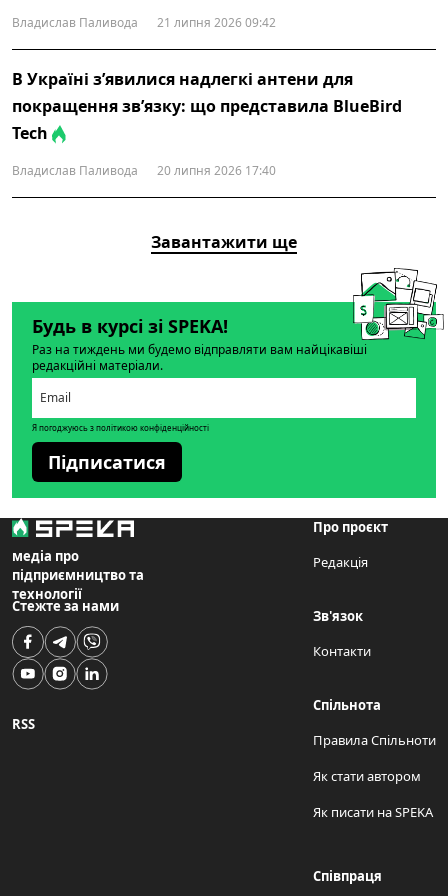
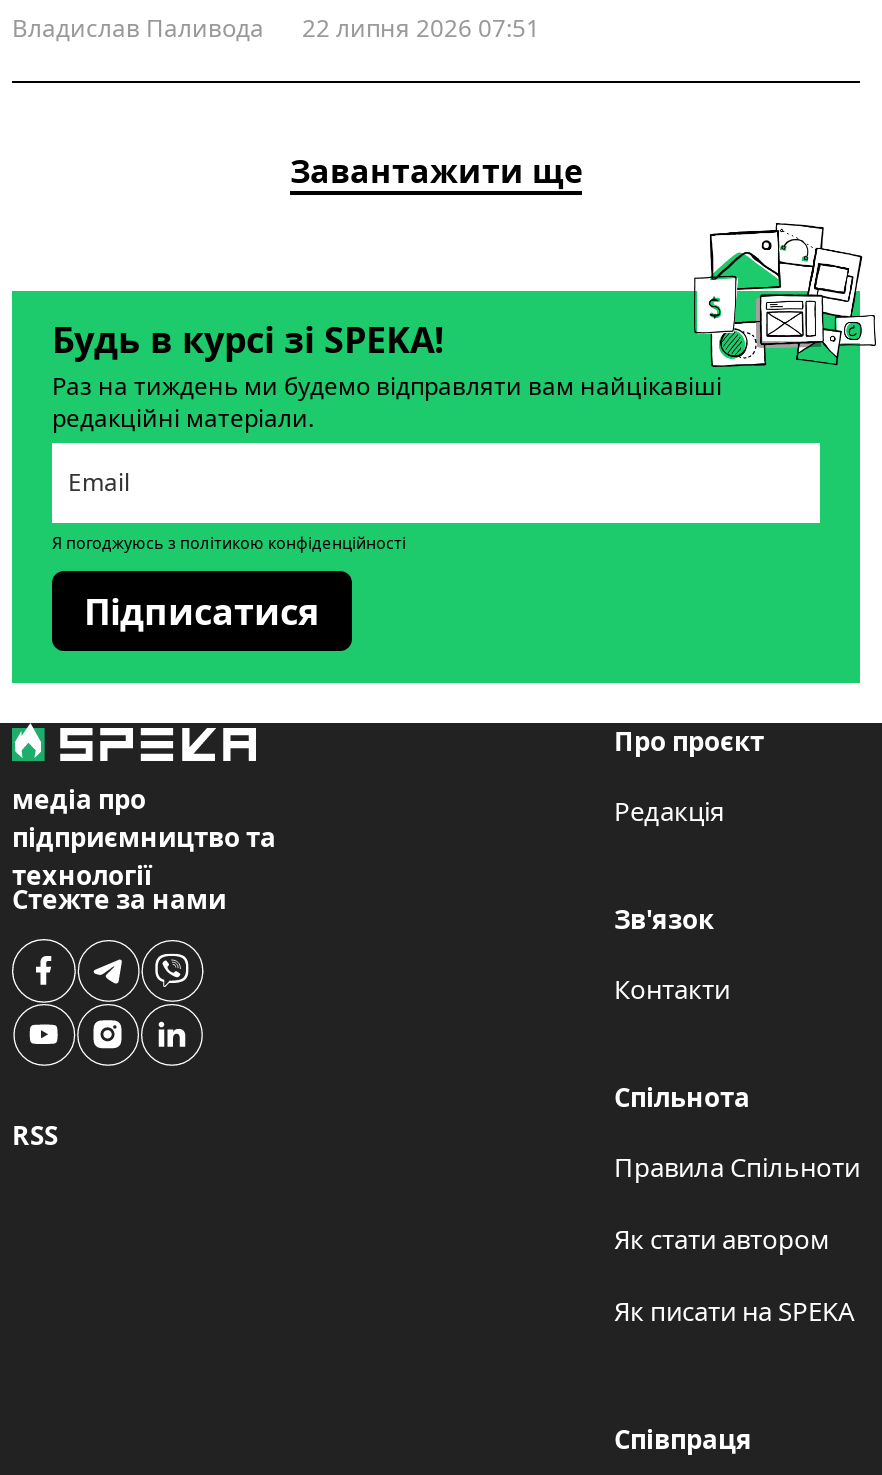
[12,14,402,179] 21 липня 2026 09:42 | В Україні з’явилися надлегкі антени для | покращення зв’язку: що представила BlueBird | Tech | Владислав Паливода | 20 липня 2026 17:40 -> [296,10,540,44] 22 липня 2026 07:51

